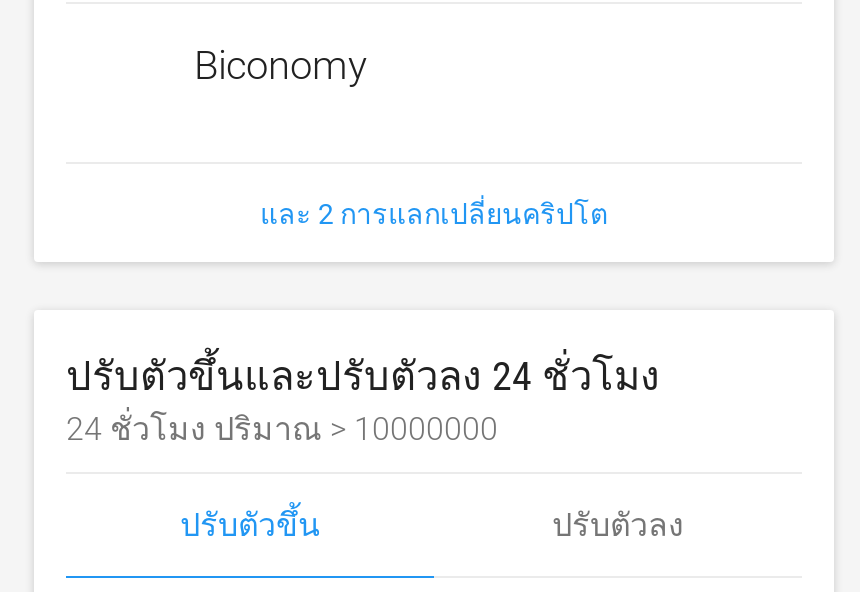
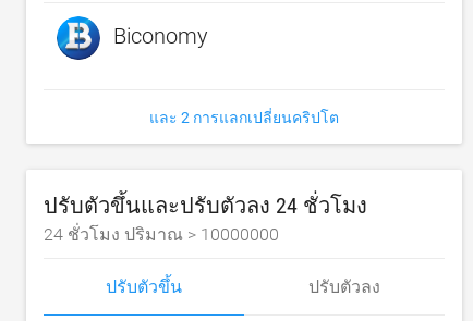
none -> [56,15,101,61] [image]

